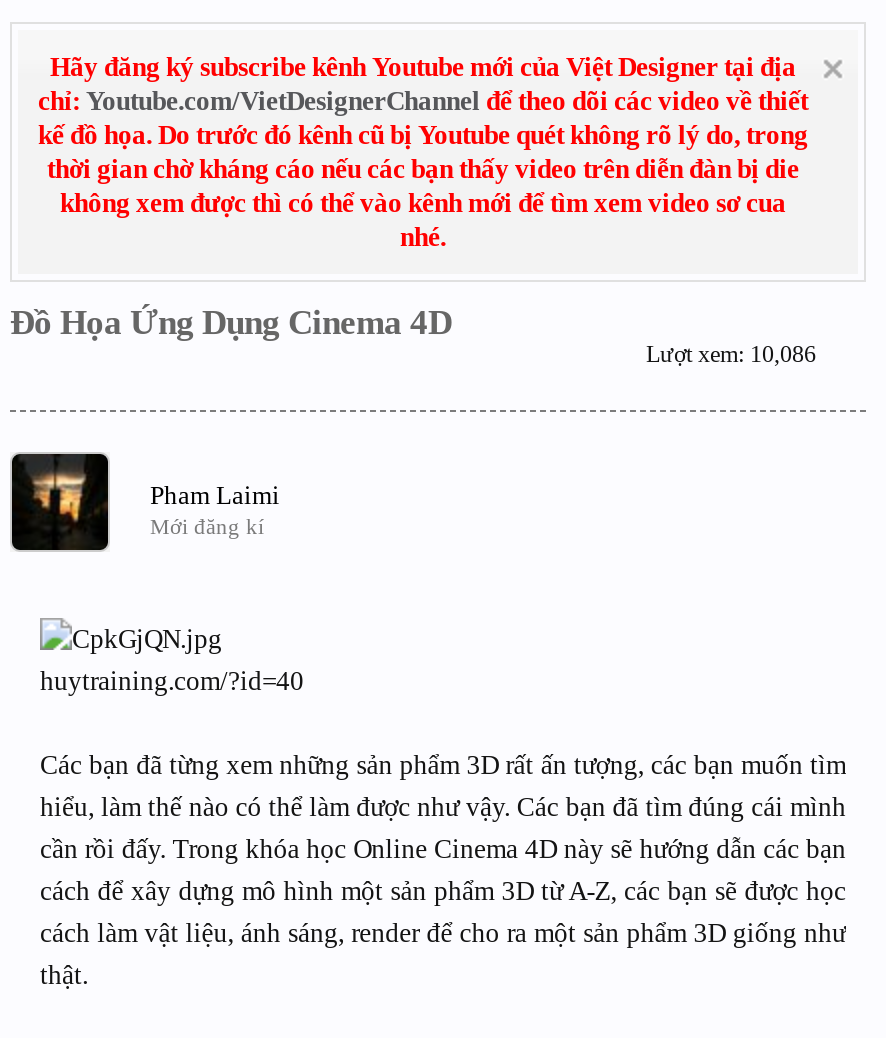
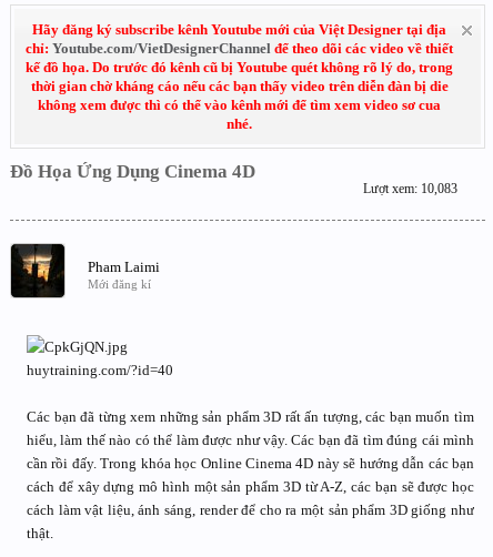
[646,340,816,368] Lượt xem: 10,086 -> [363,181,457,196] Lượt xem: 10,083

